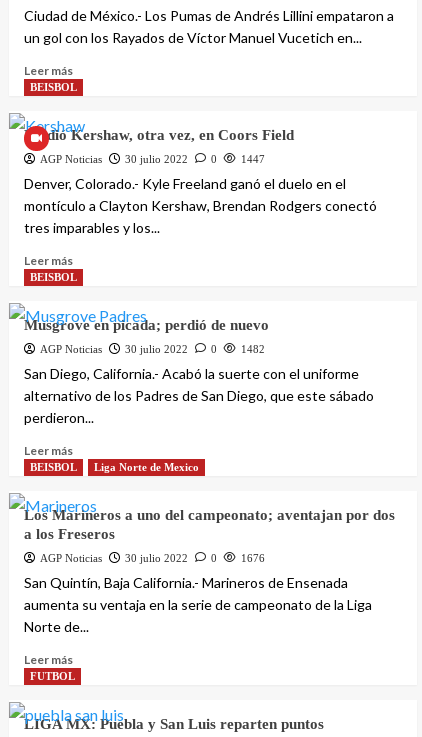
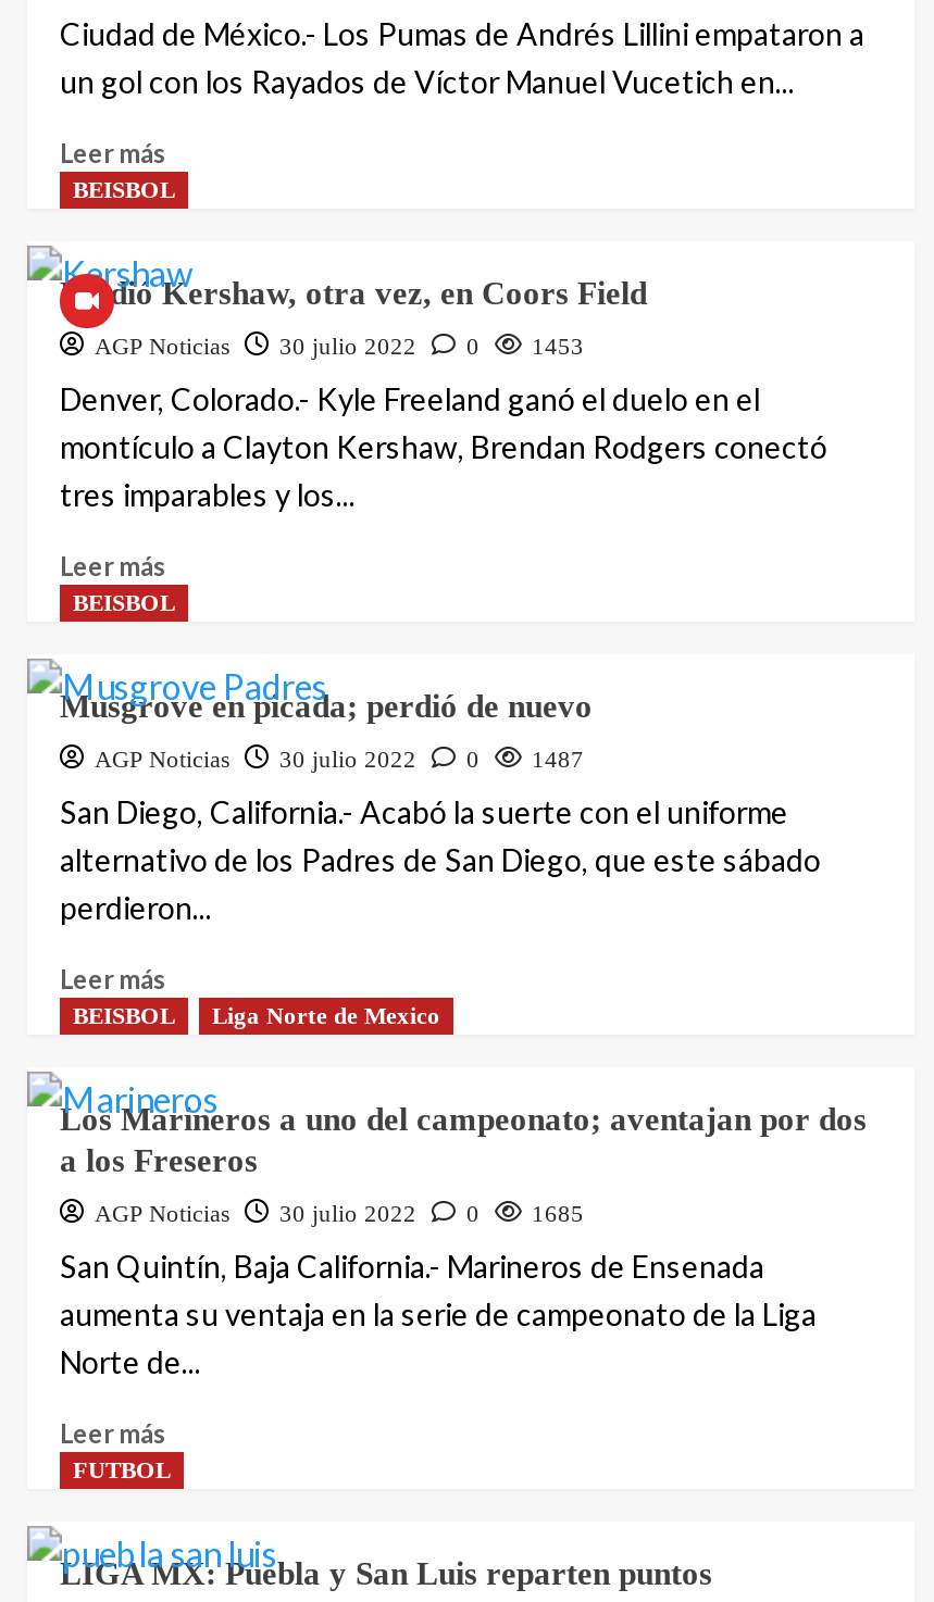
[40,153,265,165] AGP Noticias 30 julio 2022 0 1447 -> [95,333,584,359] AGP Noticias 30 julio 2022 0 1453
[40,343,265,355] AGP Noticias 30 julio 2022 0 1482 -> [95,746,584,772] AGP Noticias 30 julio 2022 0 1487
[40,552,265,564] AGP Noticias 30 julio 2022 0 1676 -> [95,1200,584,1226] AGP Noticias 30 julio 2022 0 1685

